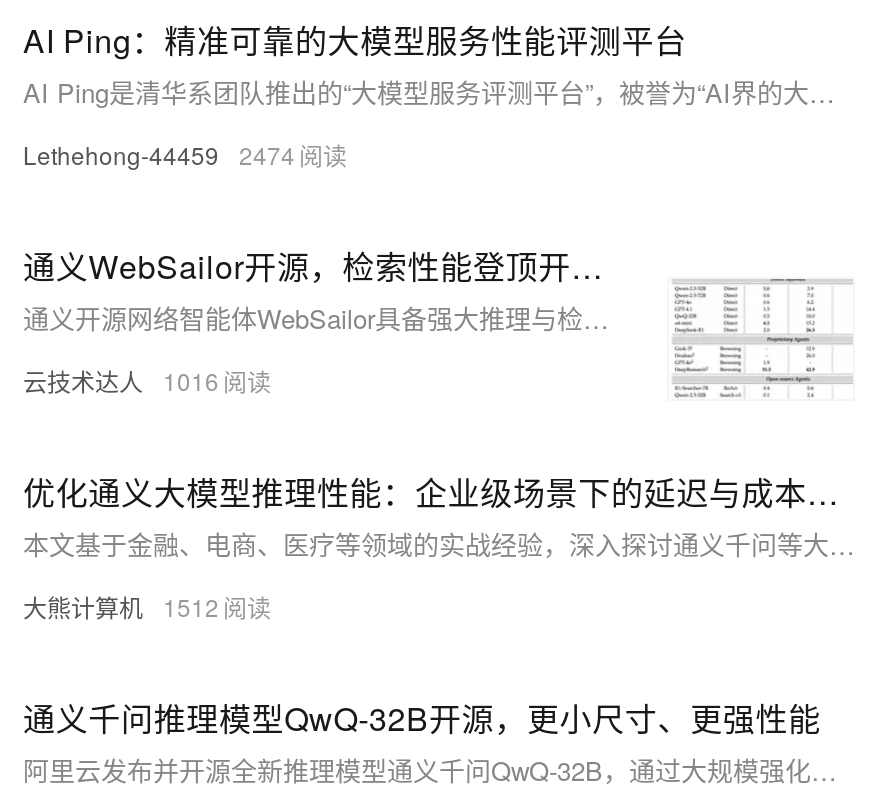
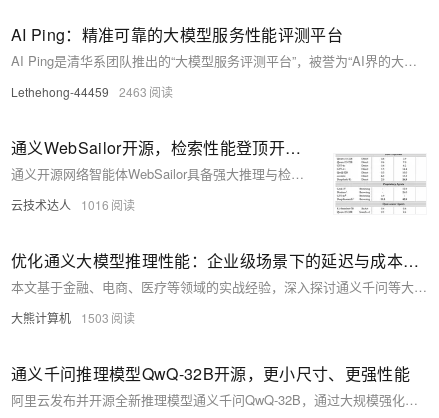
[23,137,295,171] Lethehong-44459 2474 -> [11,83,147,100] Lethehong-44459 2463
[23,589,219,623] 大熊计算机 1512 -> [11,309,109,326] 大熊计算机 1503

